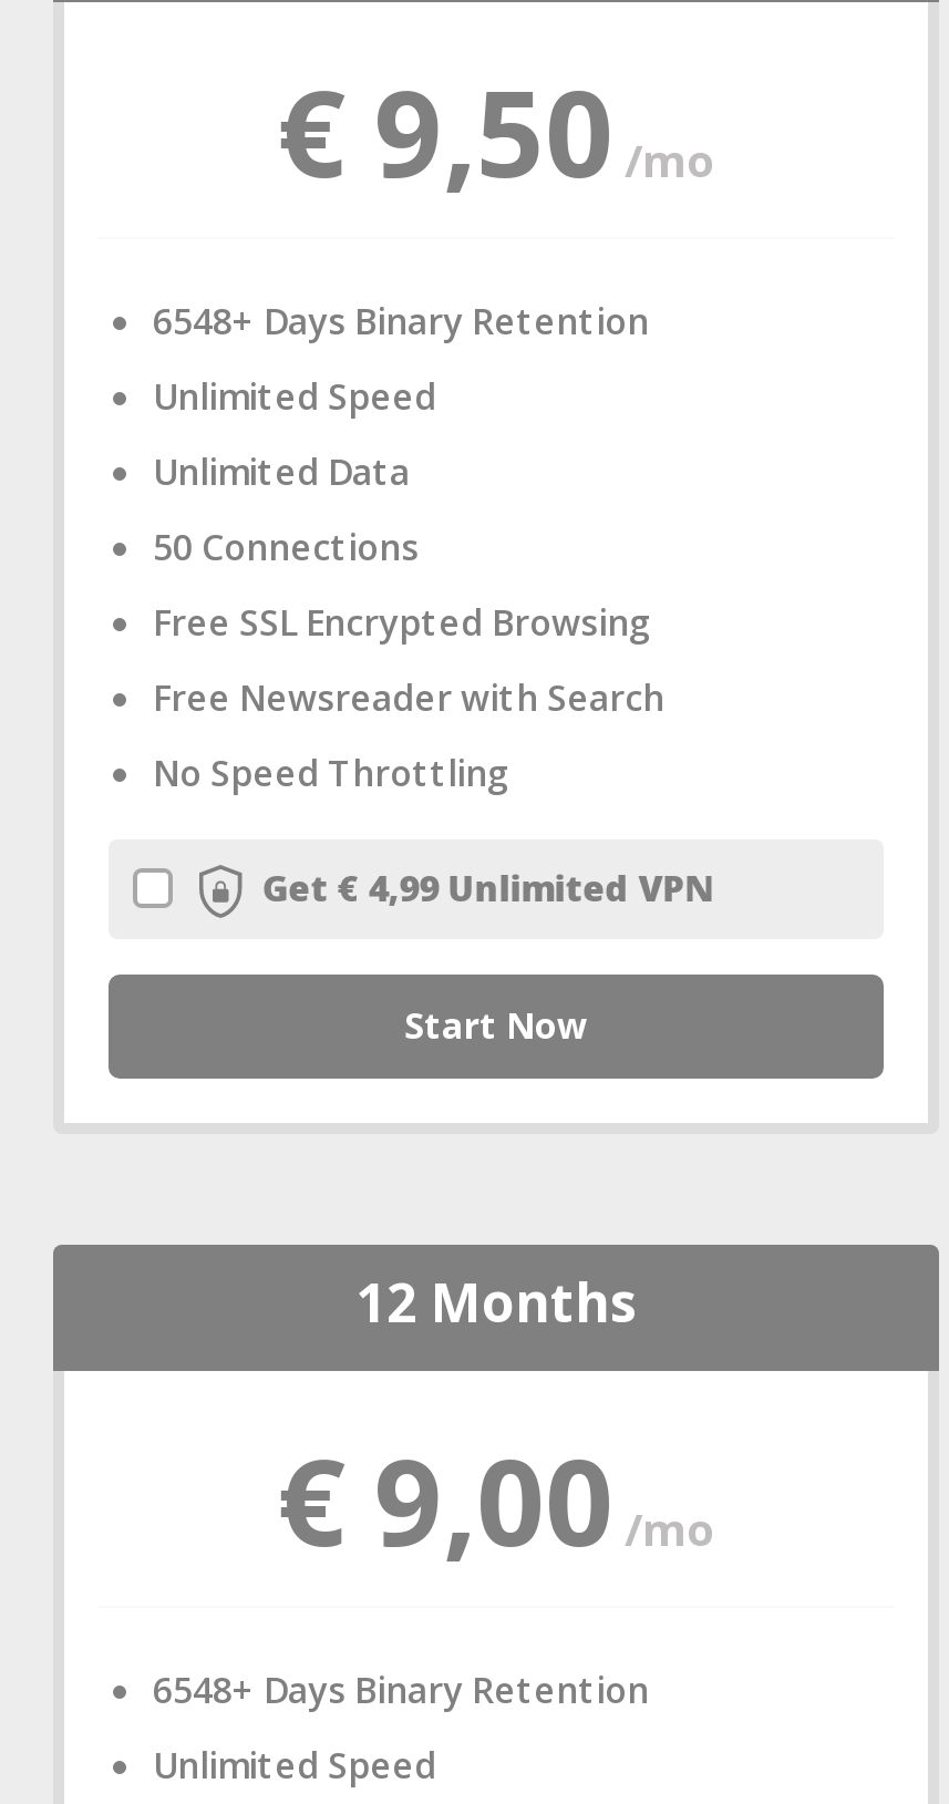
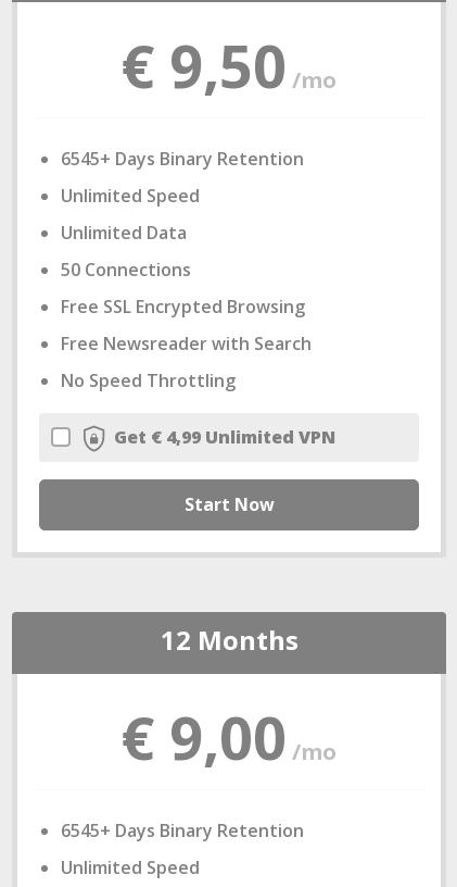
[153,297,649,346] 6548+ Days Binary Retention -> [61,147,304,171] 6545+ Days Binary Retention
[153,1666,649,1714] 6548+ Days Binary Retention -> [61,819,304,842] 6545+ Days Binary Retention

